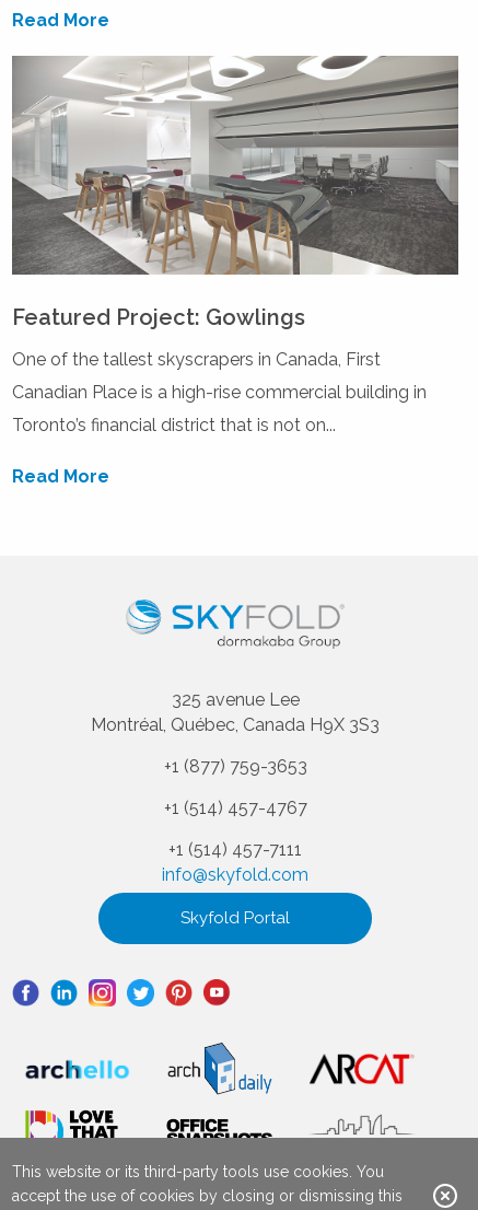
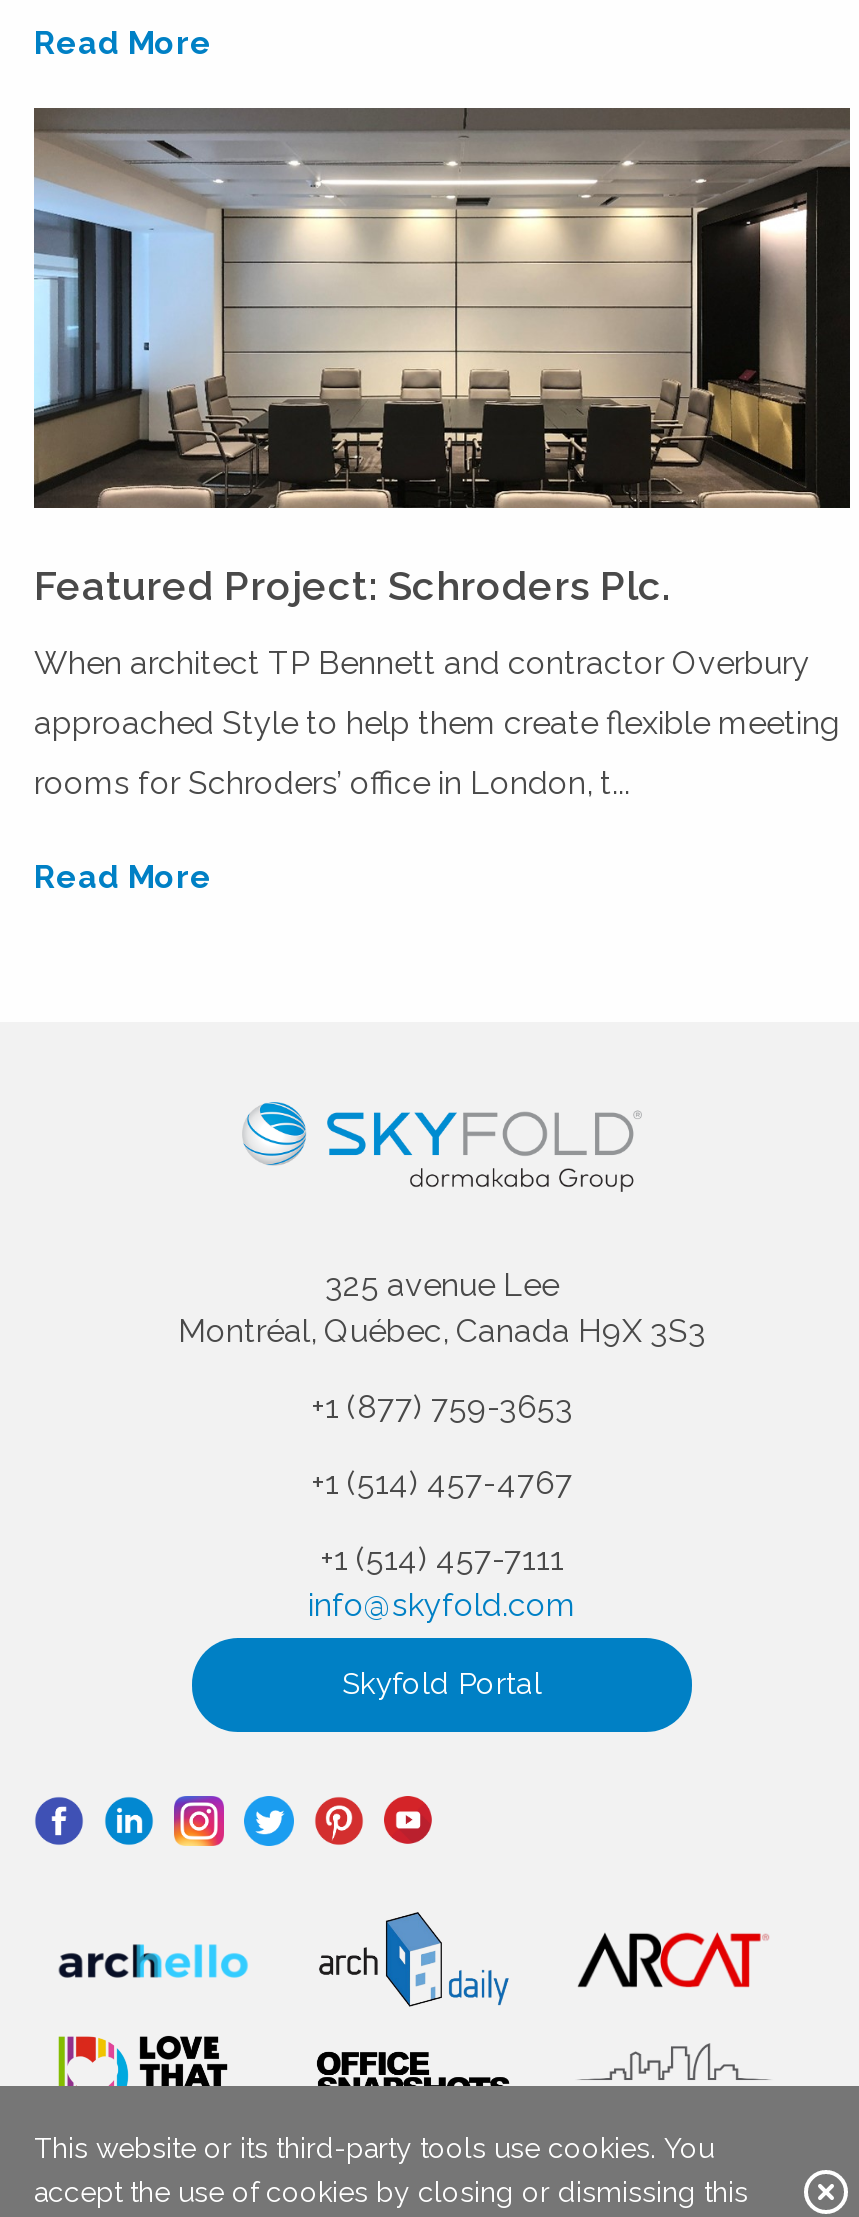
[11,56,458,330] [image] | Featured Project: Gowlings -> [34,106,850,610] [image] | Featured Project: Schroders Plc.
[12,349,381,370] One of the tallest skyscrapers in Canada, First -> [34,644,810,682] When architect TP Bennett and contractor Overbury
[12,382,427,403] Canadian Place is a high-rise commercial building in -> [34,704,840,742] approached Style to help them create flexible meeting
[12,415,336,435] Toronto’s financial district that is not on... -> [34,764,630,802] rooms for Schroders’ office in London, t...

